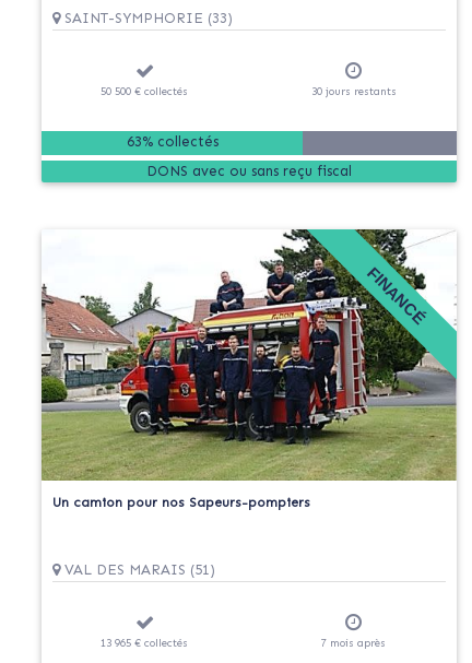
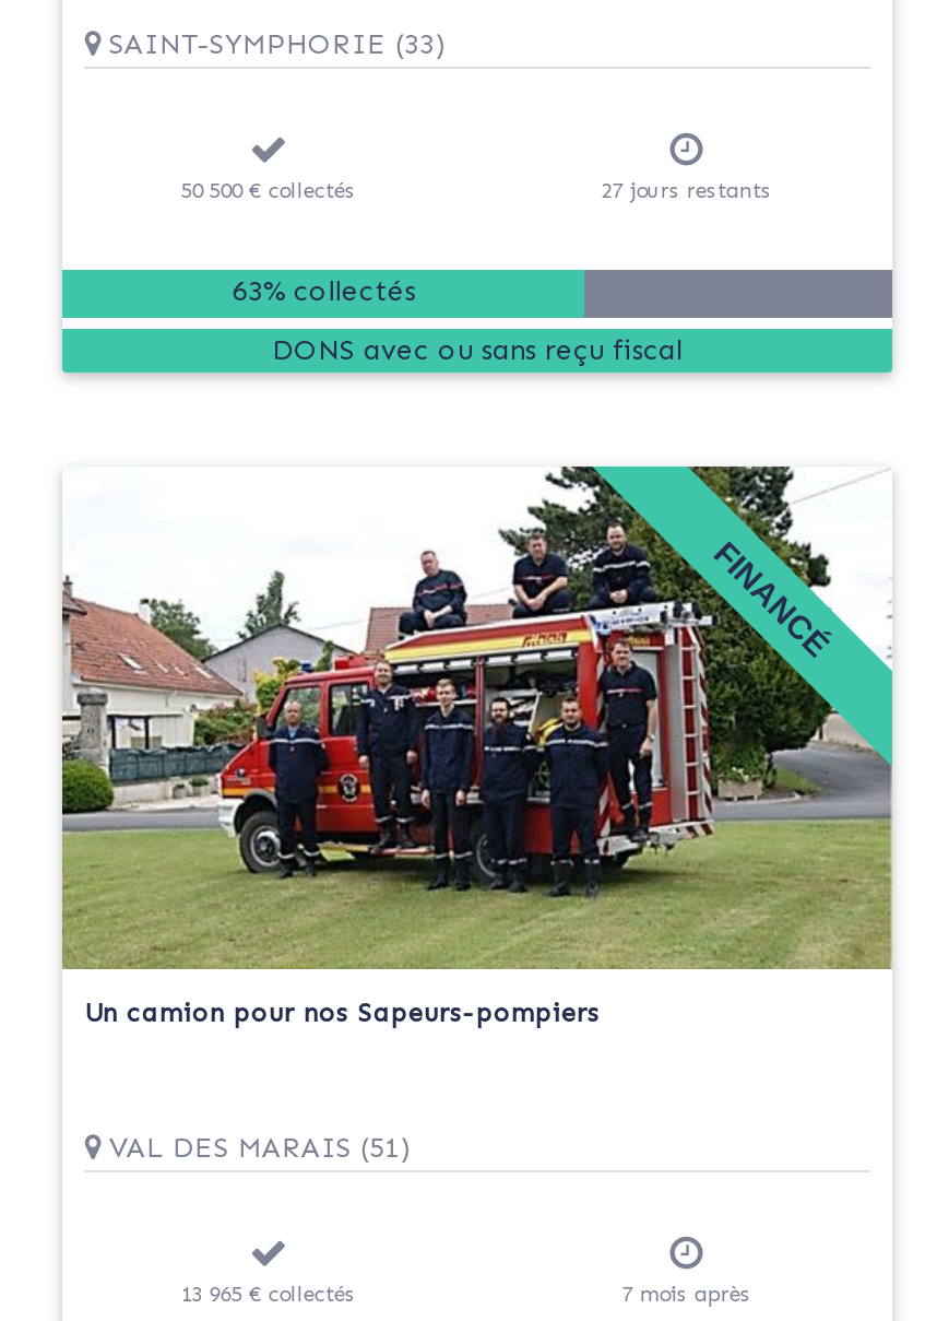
[311,85,396,98] 30 jours restants -> [601,178,772,204] 27 jours restants

